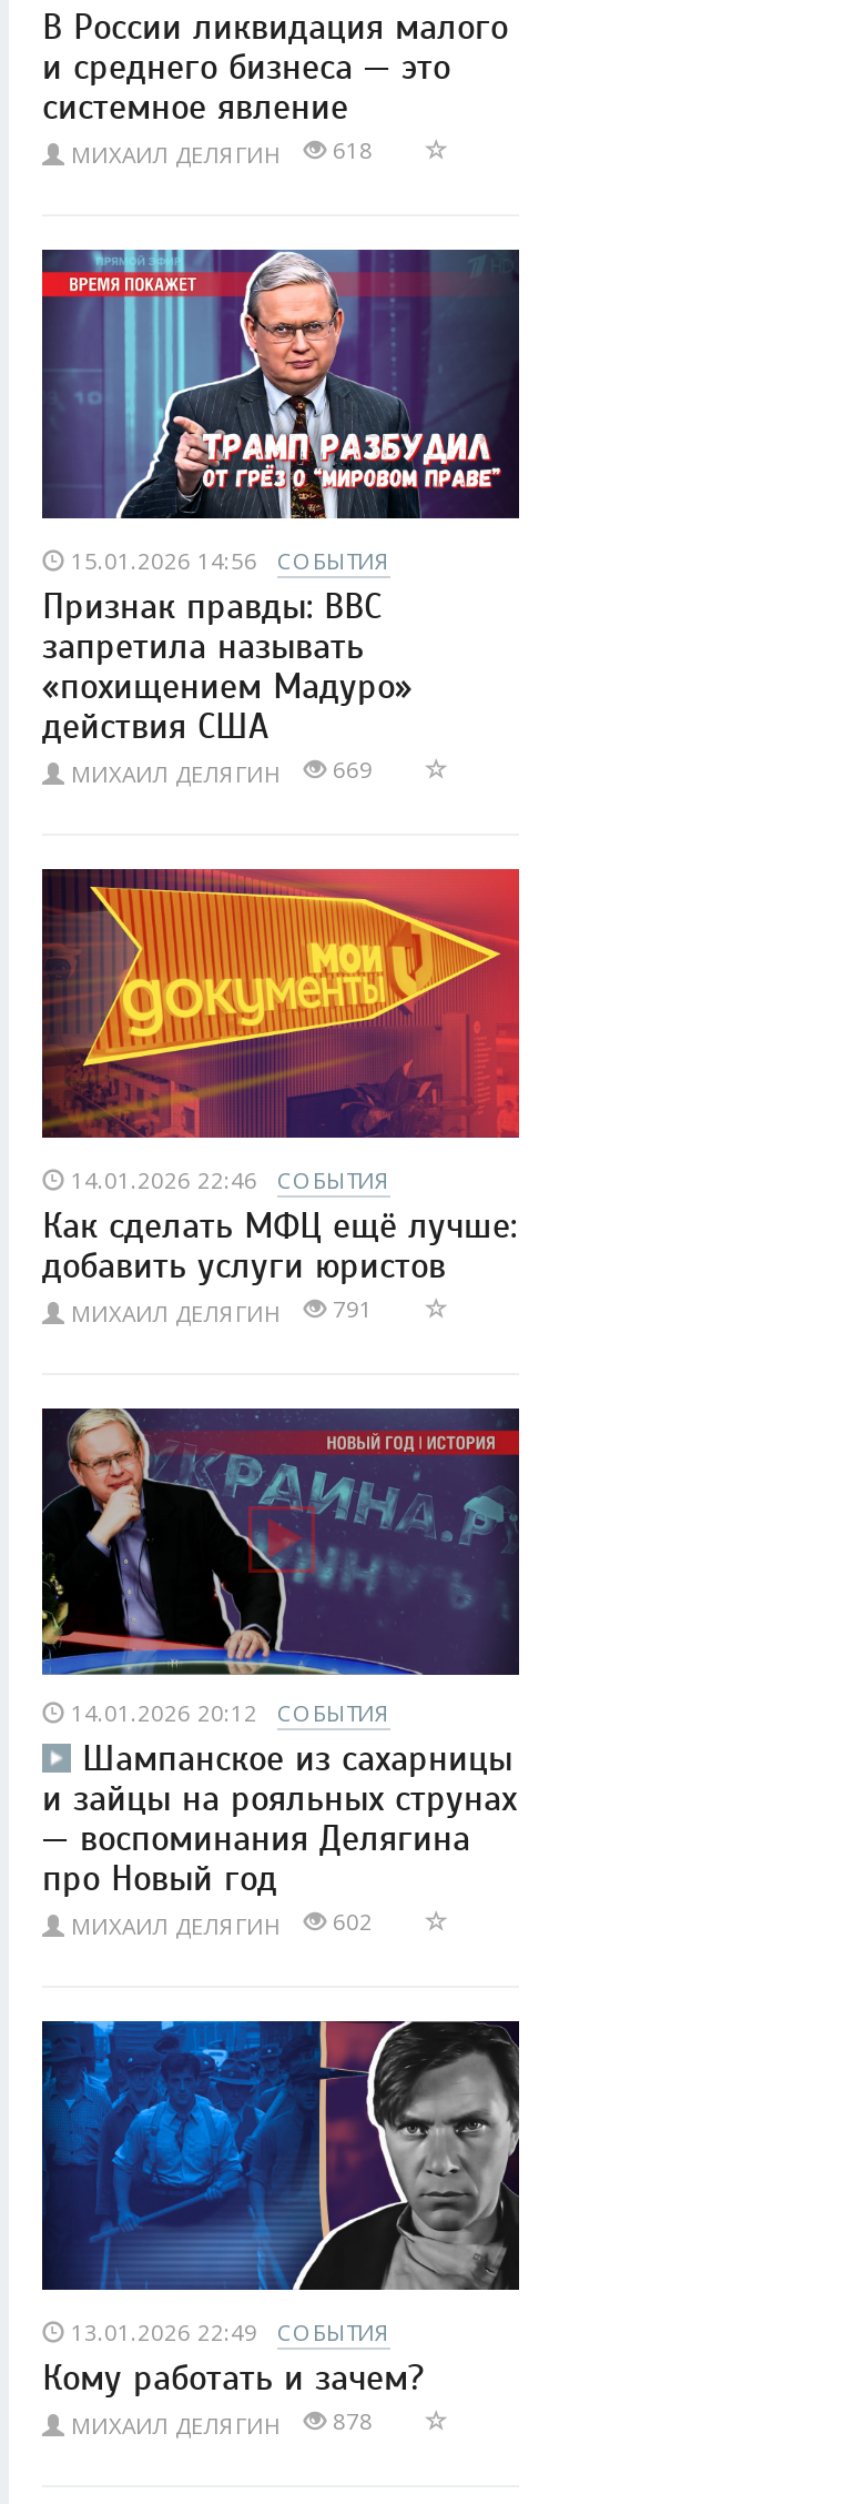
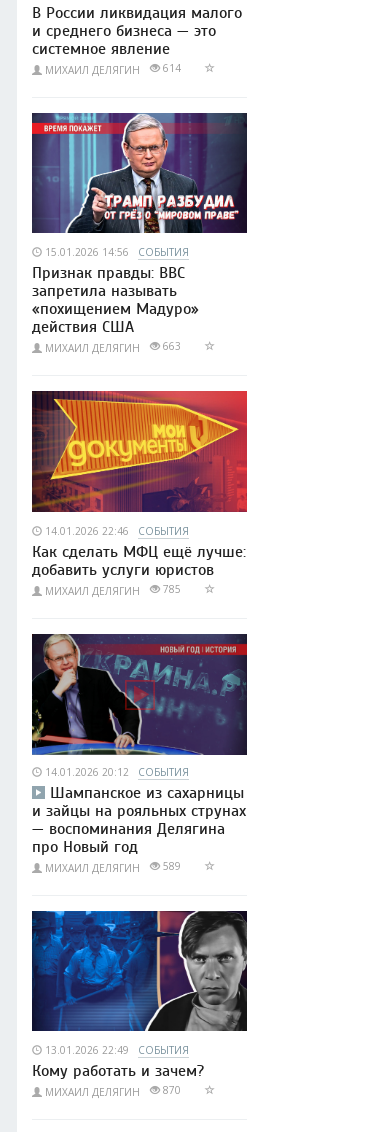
[71,135,386,170] МИХАИЛ ДЕЛЯГИН 618 -> [45,61,187,77] МИХАИЛ ДЕЛЯГИН 614
[71,753,386,789] МИХАИЛ ДЕЛЯГИН 669 -> [45,339,187,355] МИХАИЛ ДЕЛЯГИН 663
[71,1292,386,1327] МИХАИЛ ДЕЛЯГИН 791 -> [45,582,187,598] МИХАИЛ ДЕЛЯГИН 785
[71,1906,386,1941] МИХАИЛ ДЕЛЯГИН 602 -> [45,859,187,875] МИХАИЛ ДЕЛЯГИН 589
[71,2405,386,2440] МИХАИЛ ДЕЛЯГИН 878 -> [45,1083,187,1099] МИХАИЛ ДЕЛЯГИН 870

